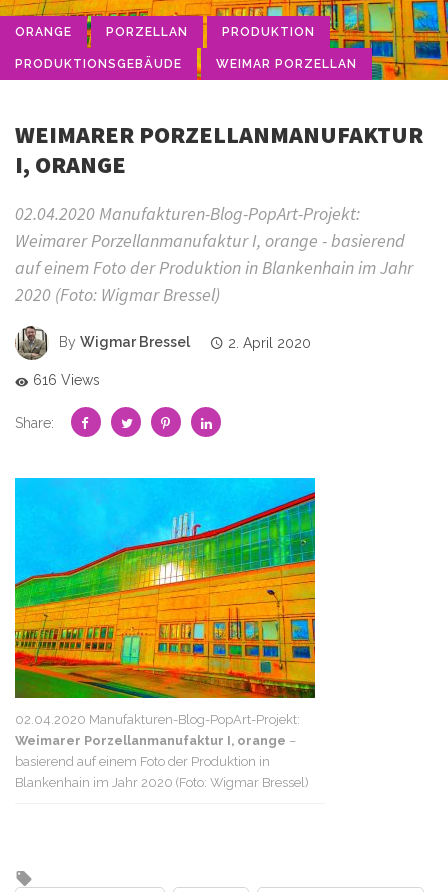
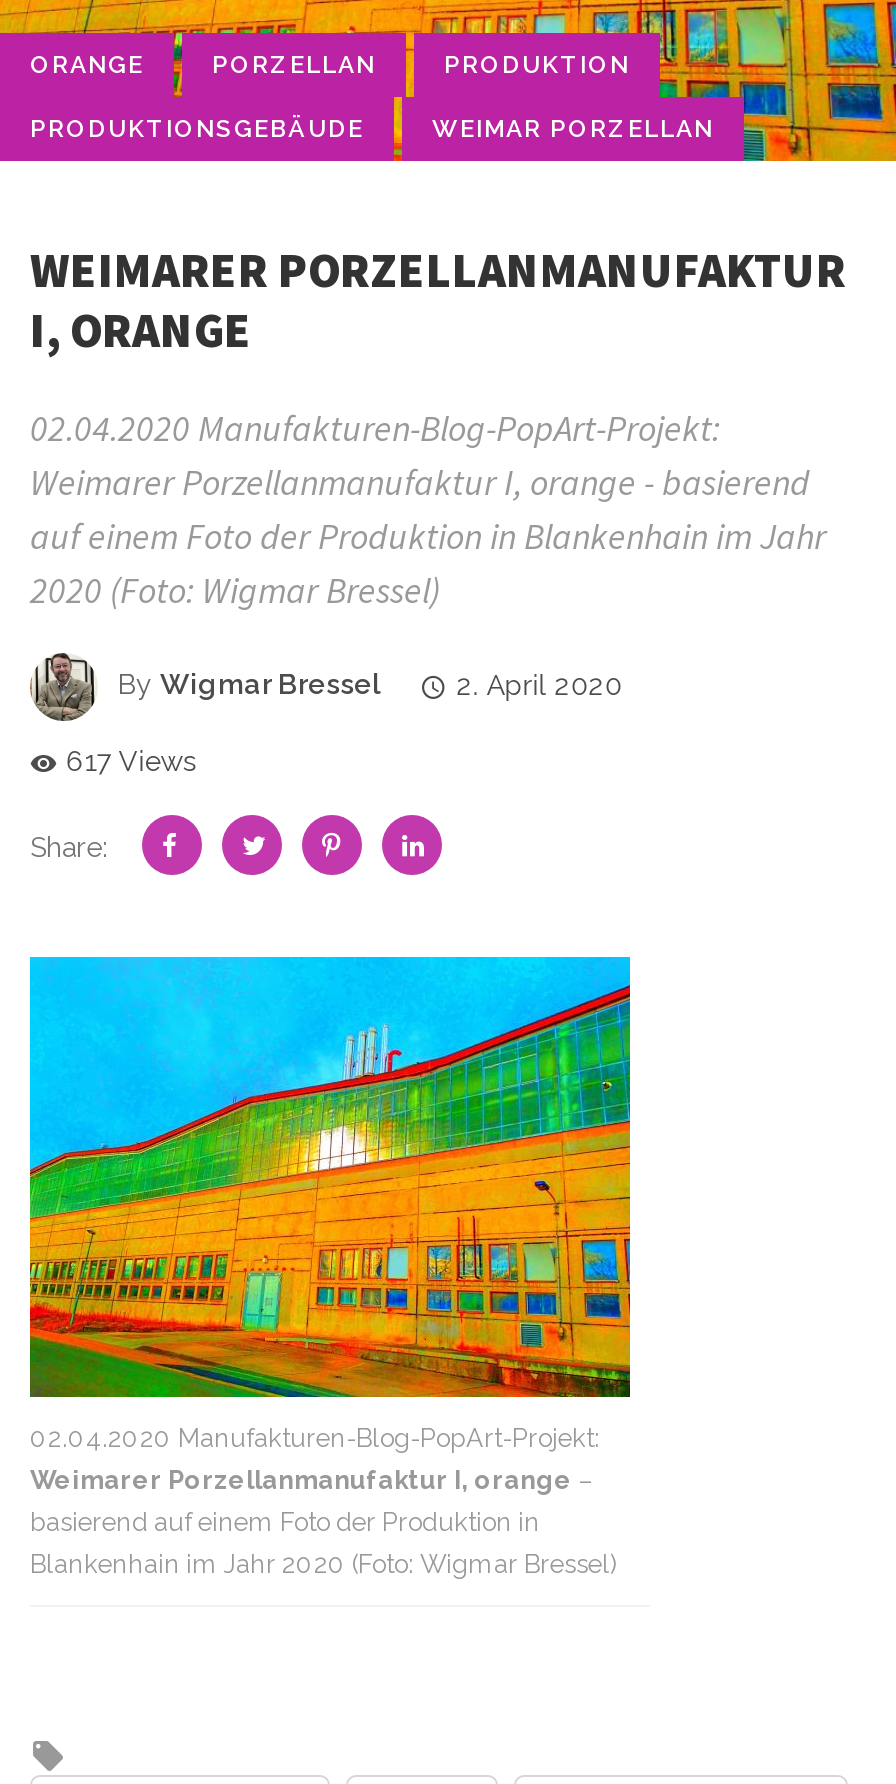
[33,372,100,388] 616 Views -> [66,745,196,777] 617 Views

